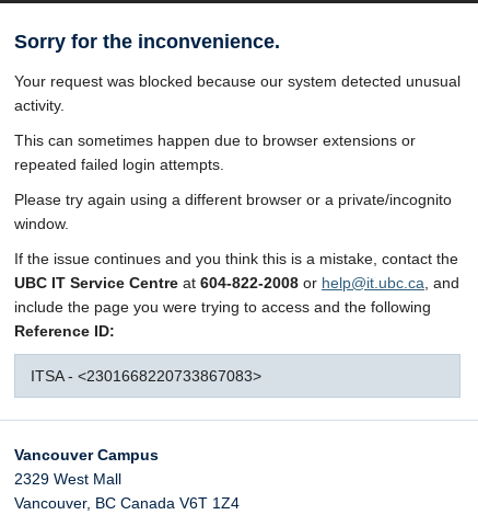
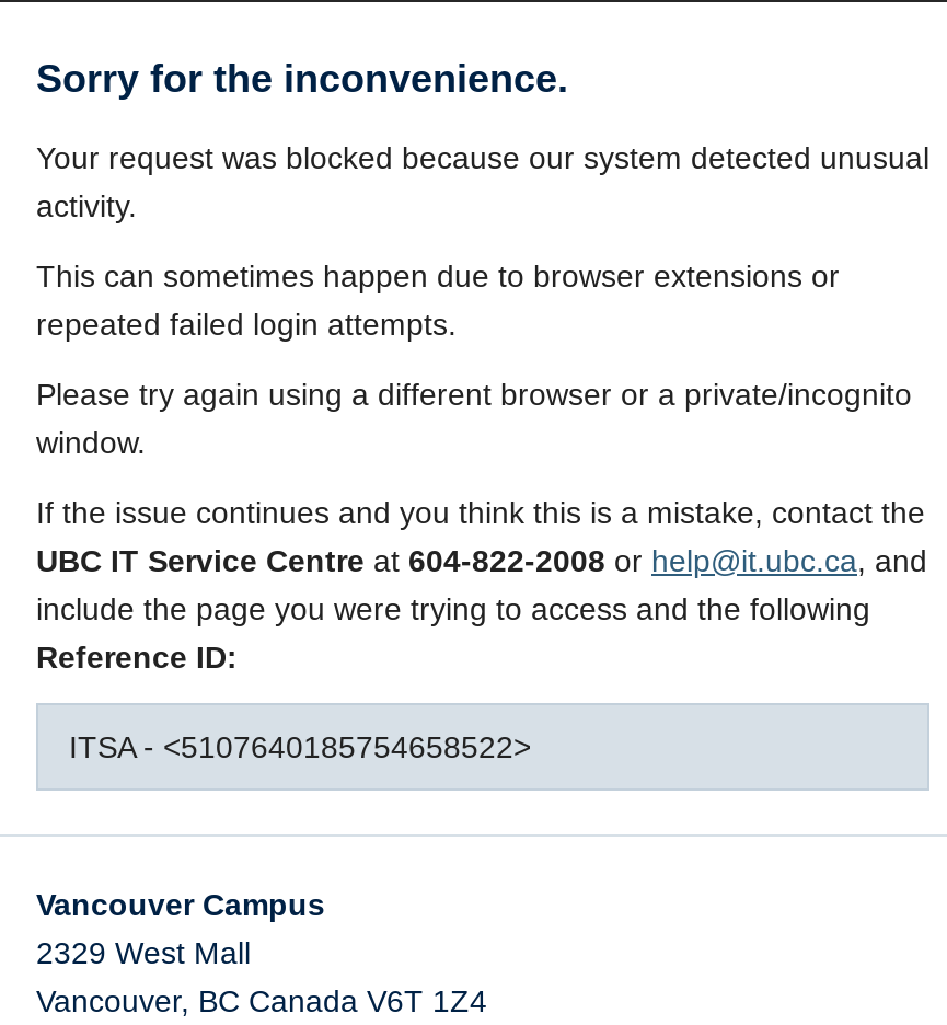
[31,367,261,385] ITSA - <2301668220733867083> -> [69,729,531,764] ITSA - <5107640185754658522>

